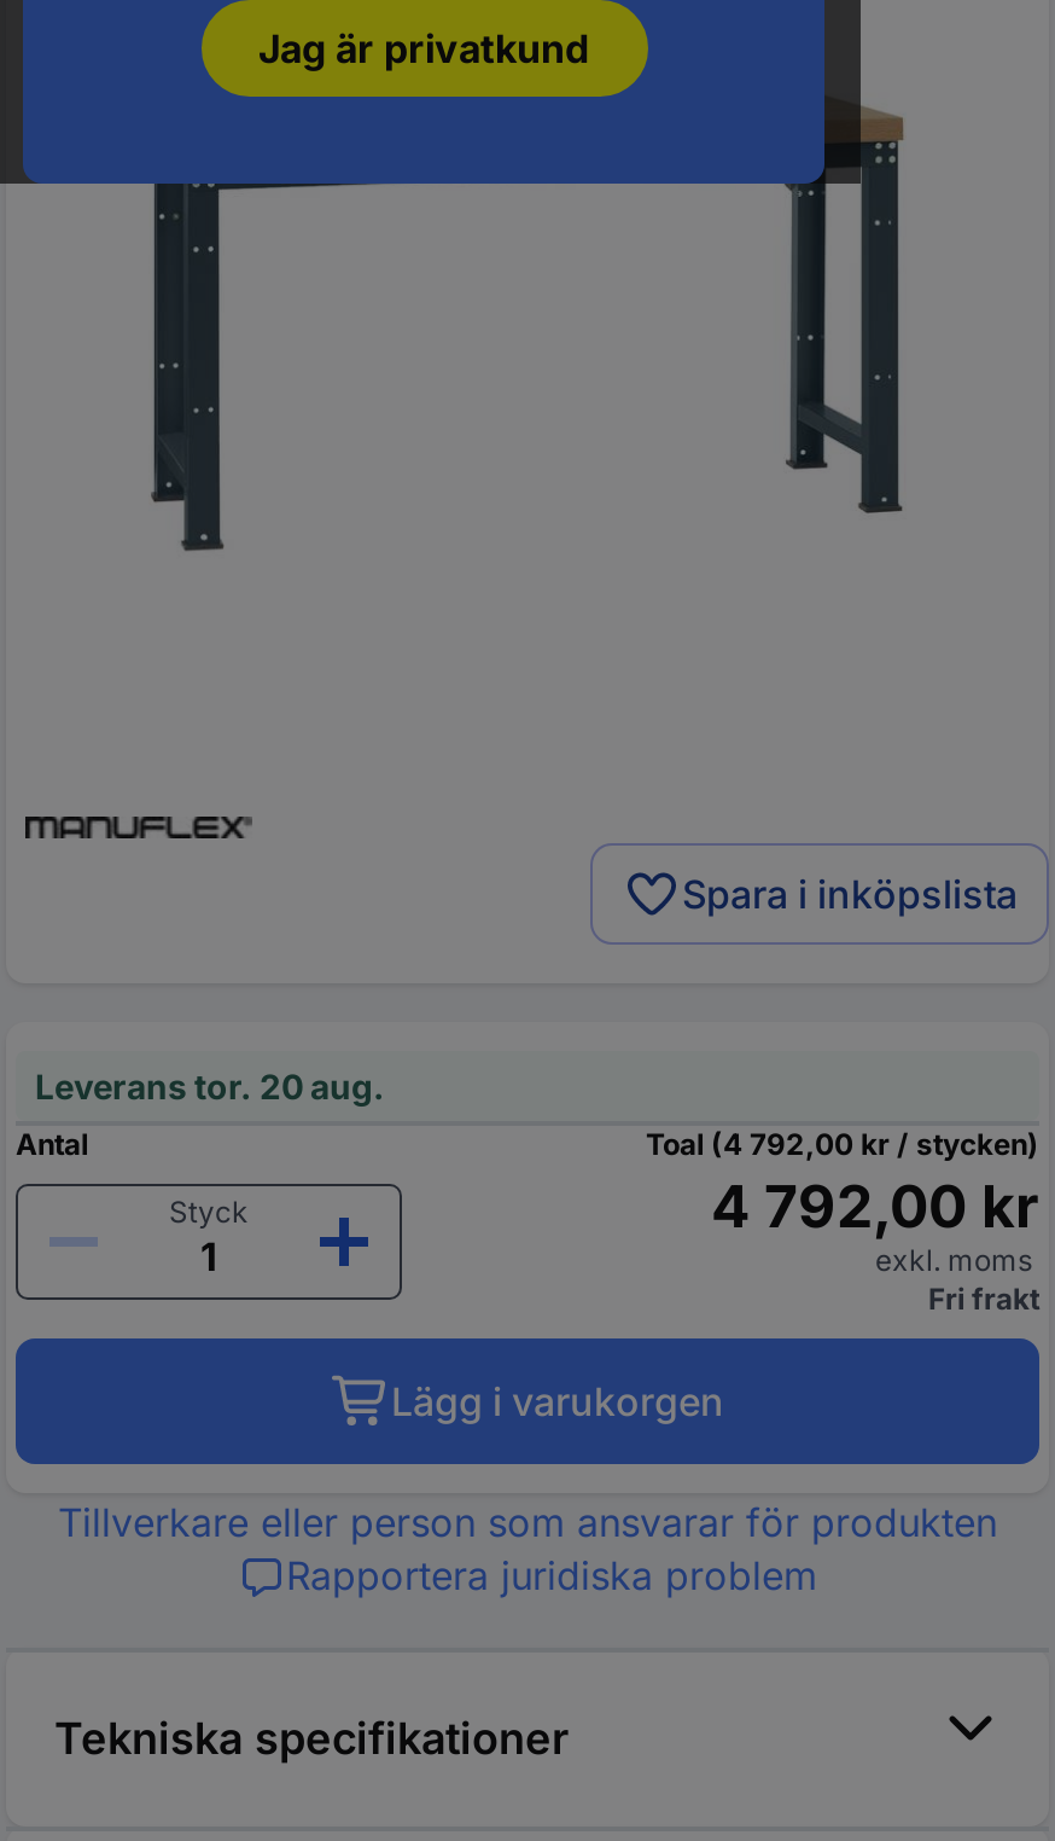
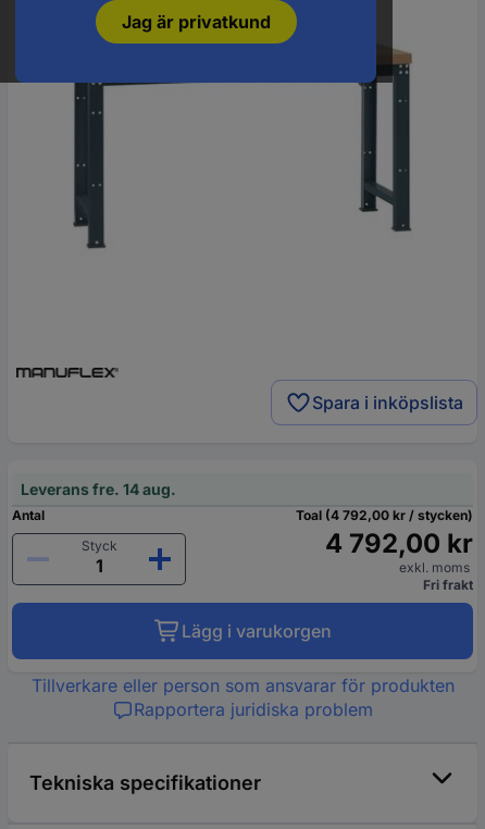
[35,1065,385,1106] Leverans tor. 20 aug. -> [21,480,176,498] Leverans fre. 14 aug.

